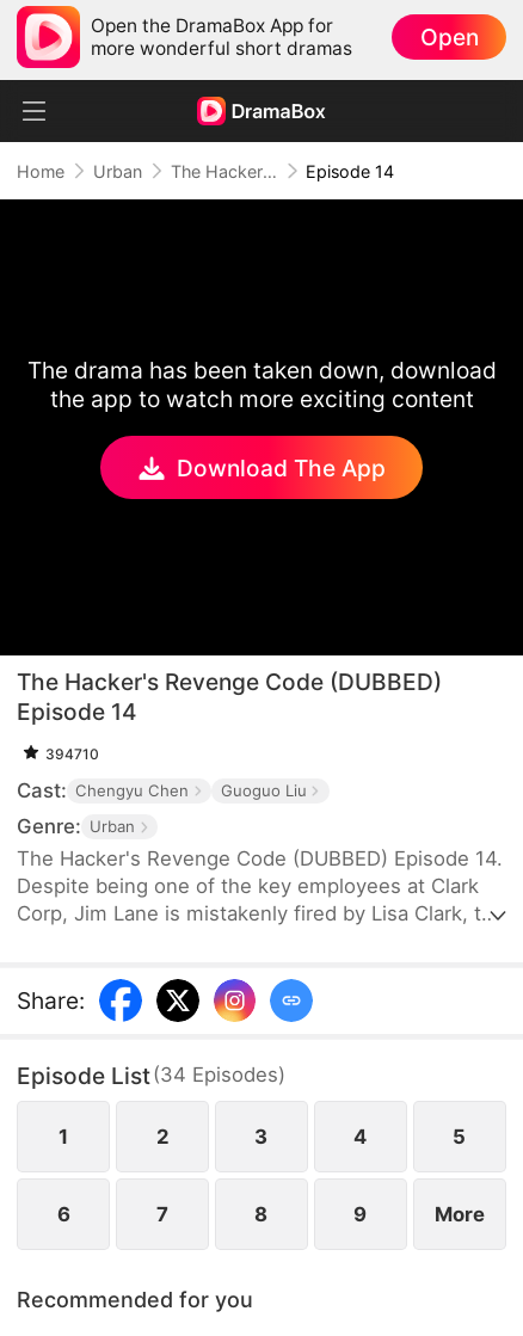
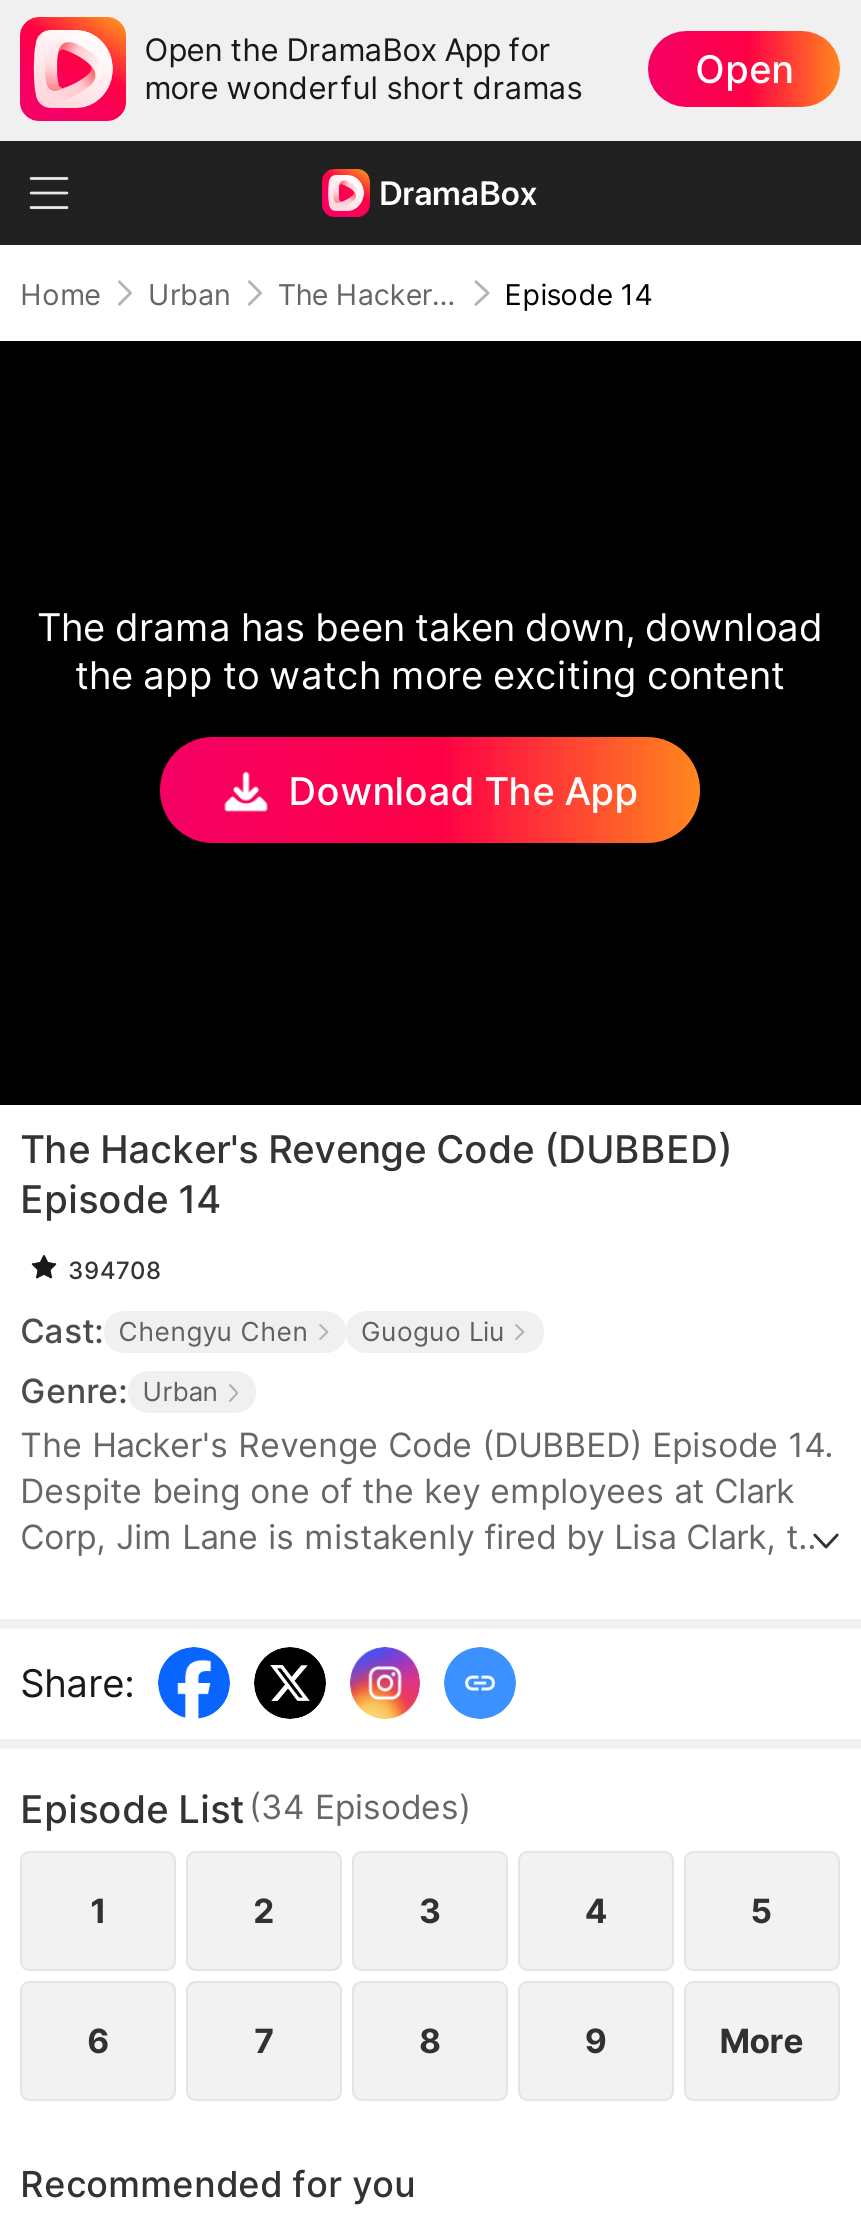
[45,745,99,763] 394710 -> [68,1254,162,1284] 394708

